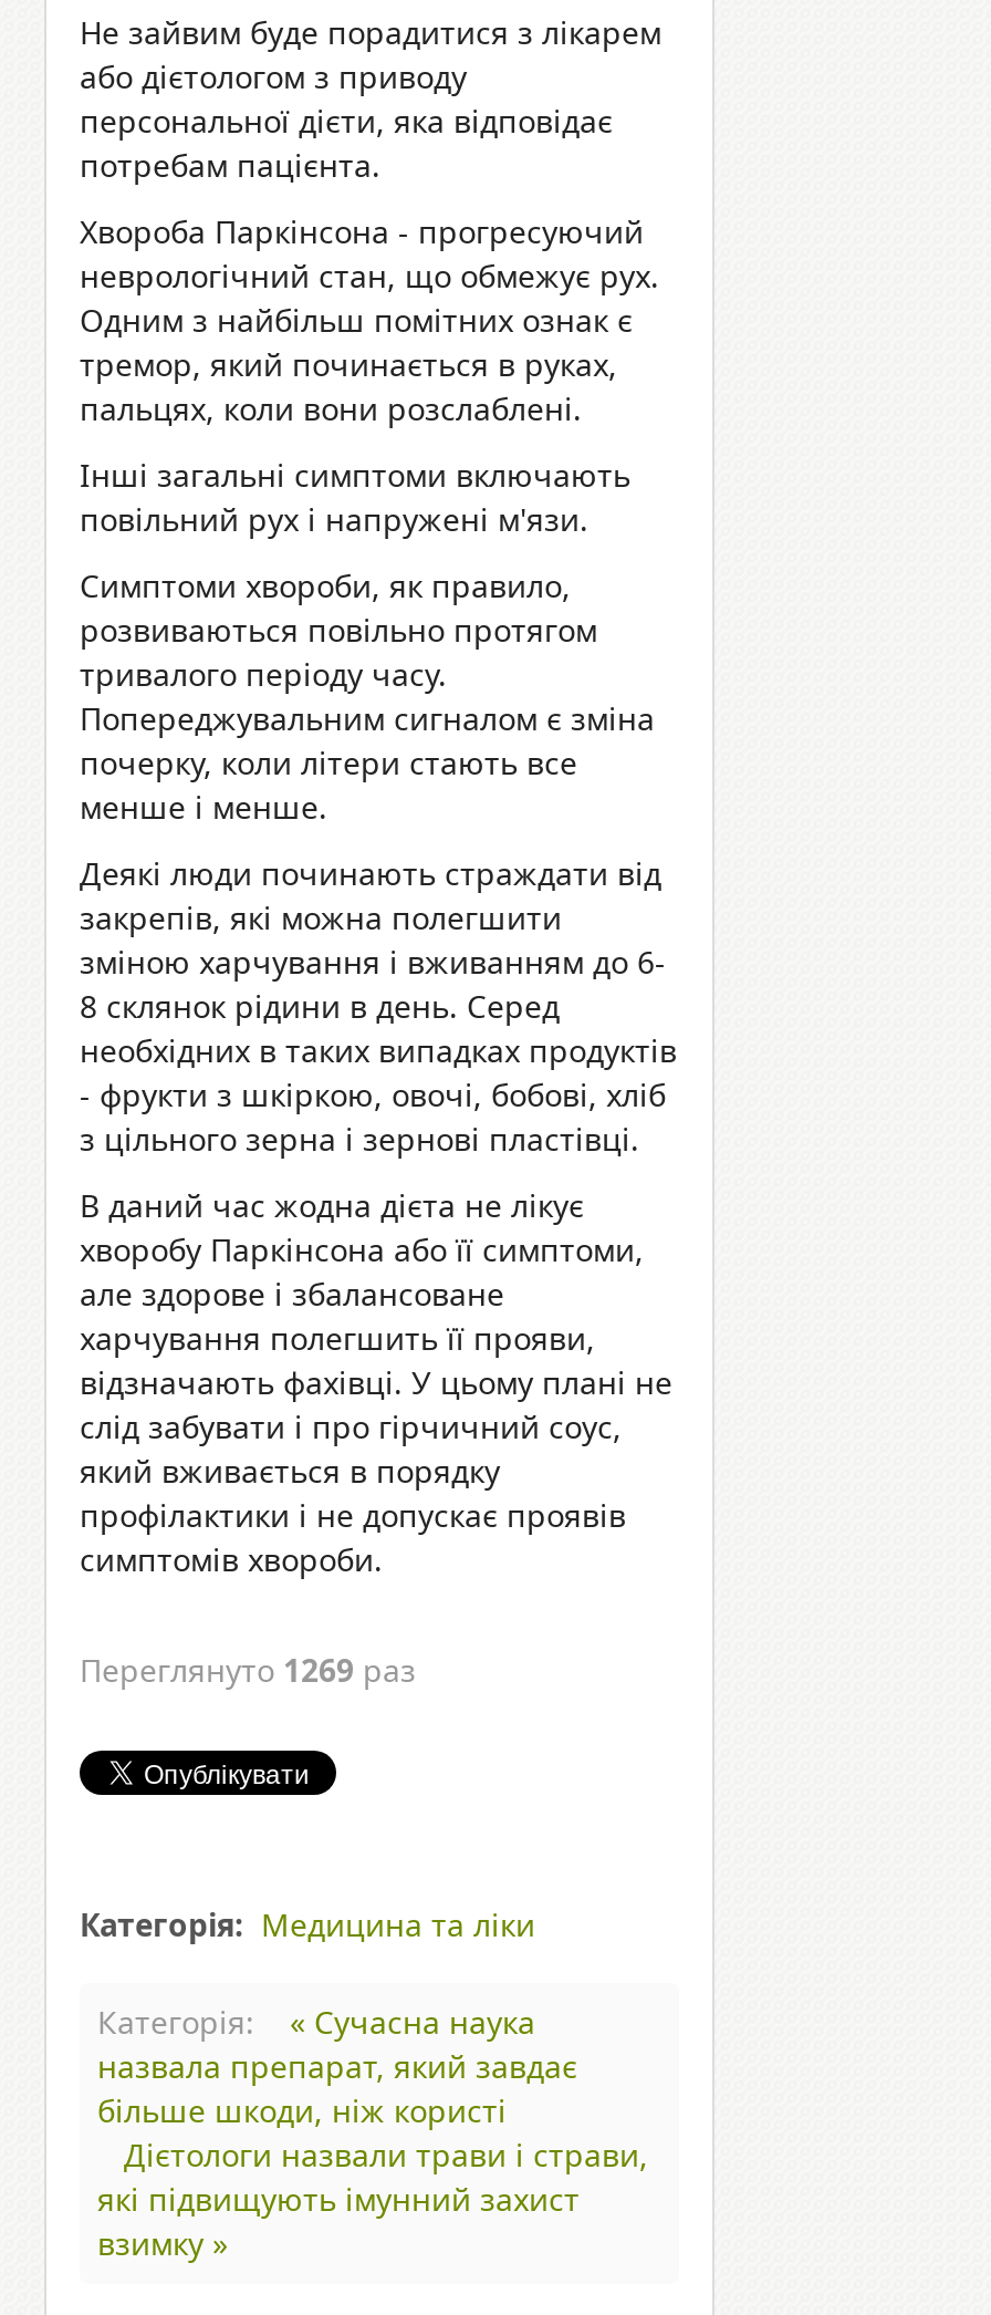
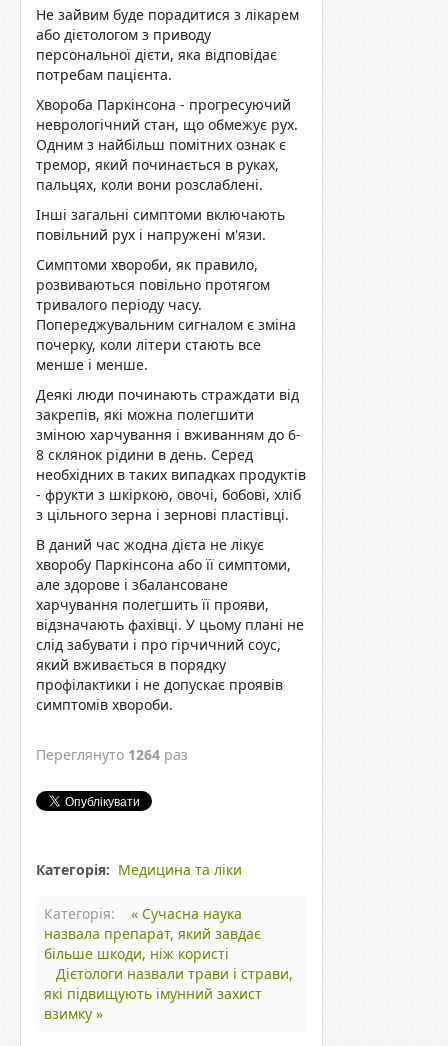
[80,1650,416,1692] Переглянуто 1269 раз -> [36,745,188,764] Переглянуто 1264 раз

